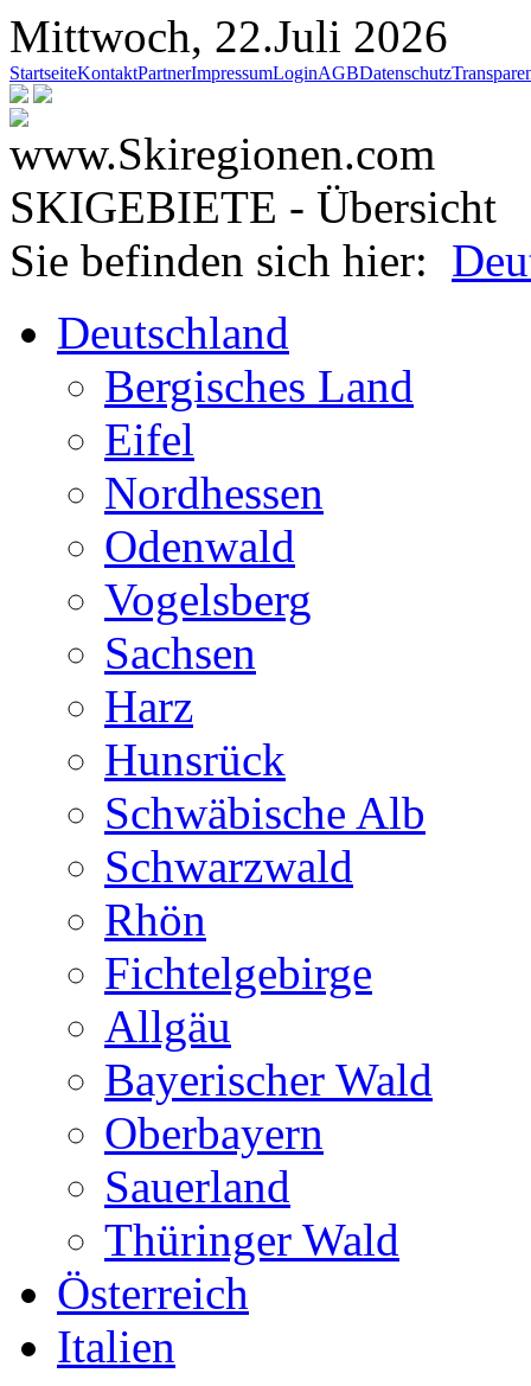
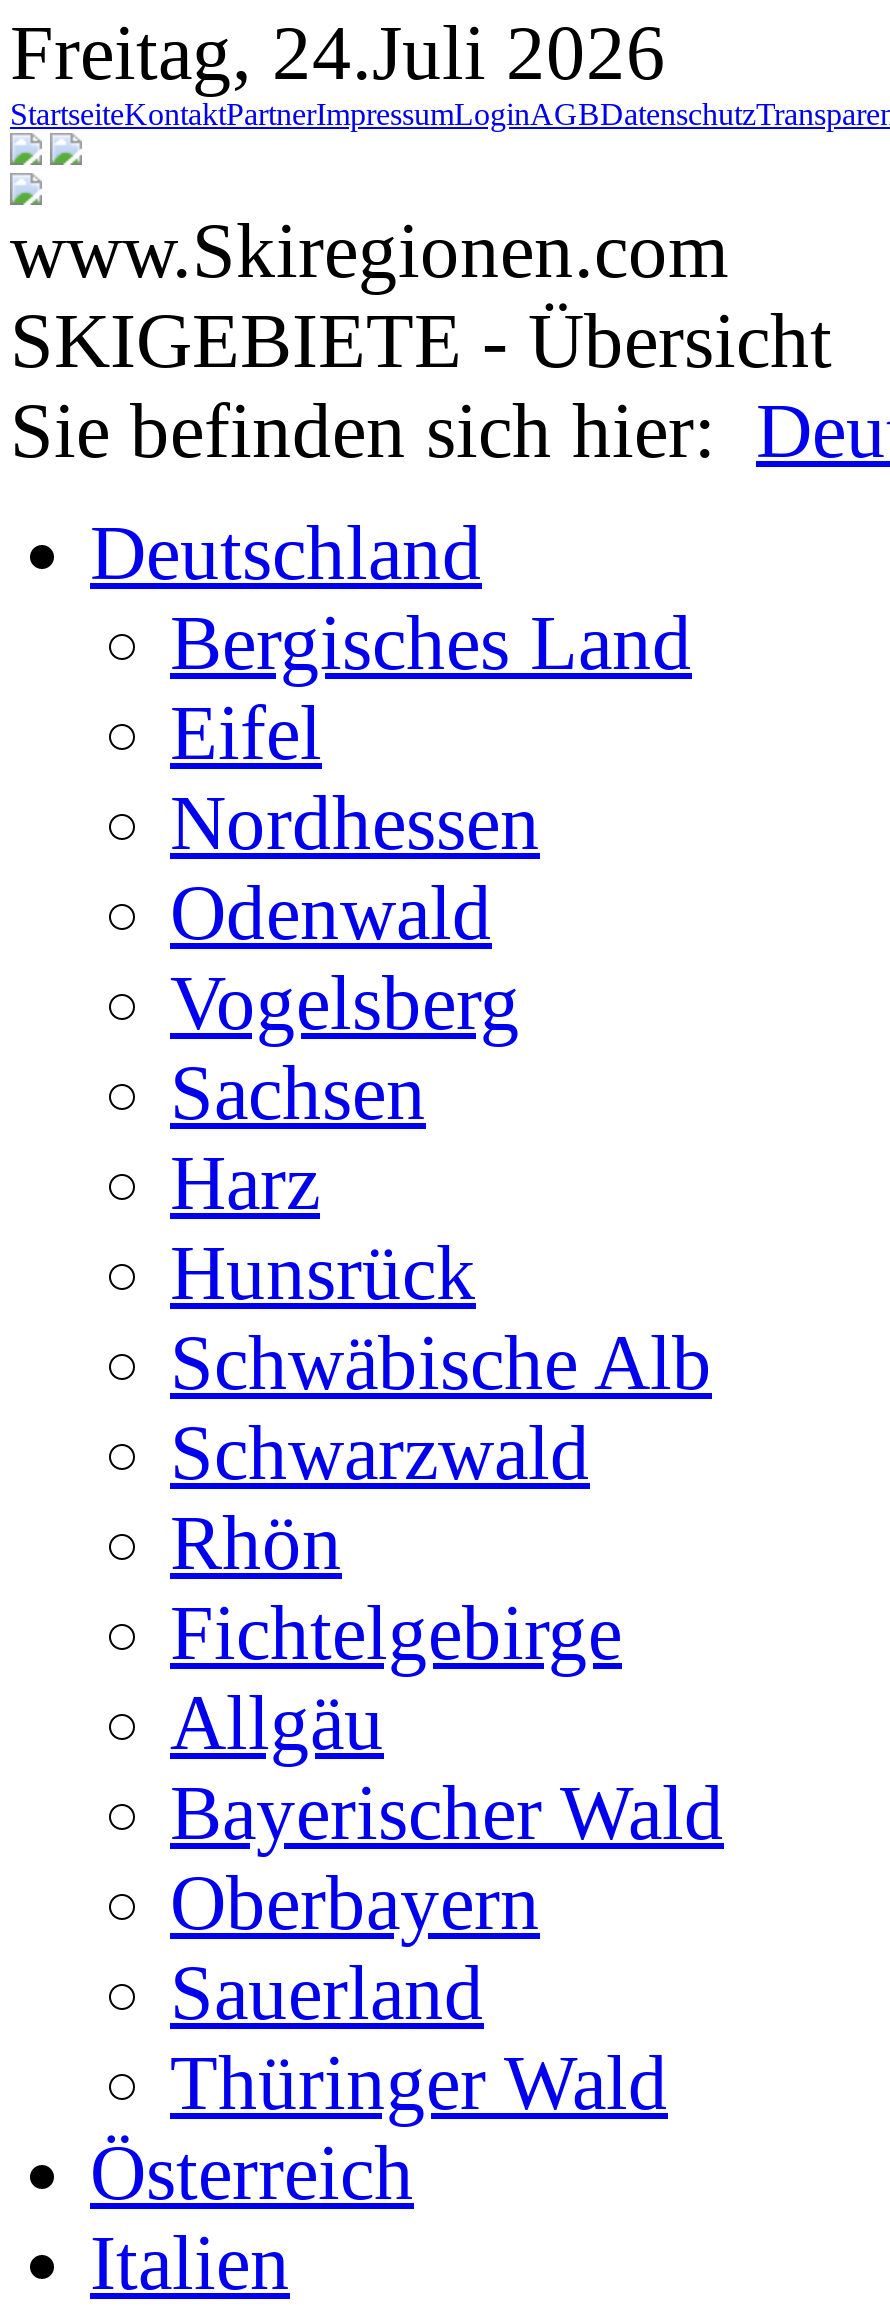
[9,11,448,62] Mittwoch, 22.Juli 2026 -> [10,9,666,95] Freitag, 24.Juli 2026

